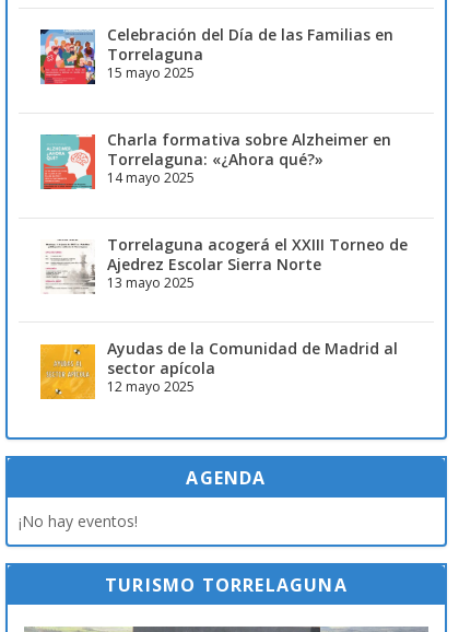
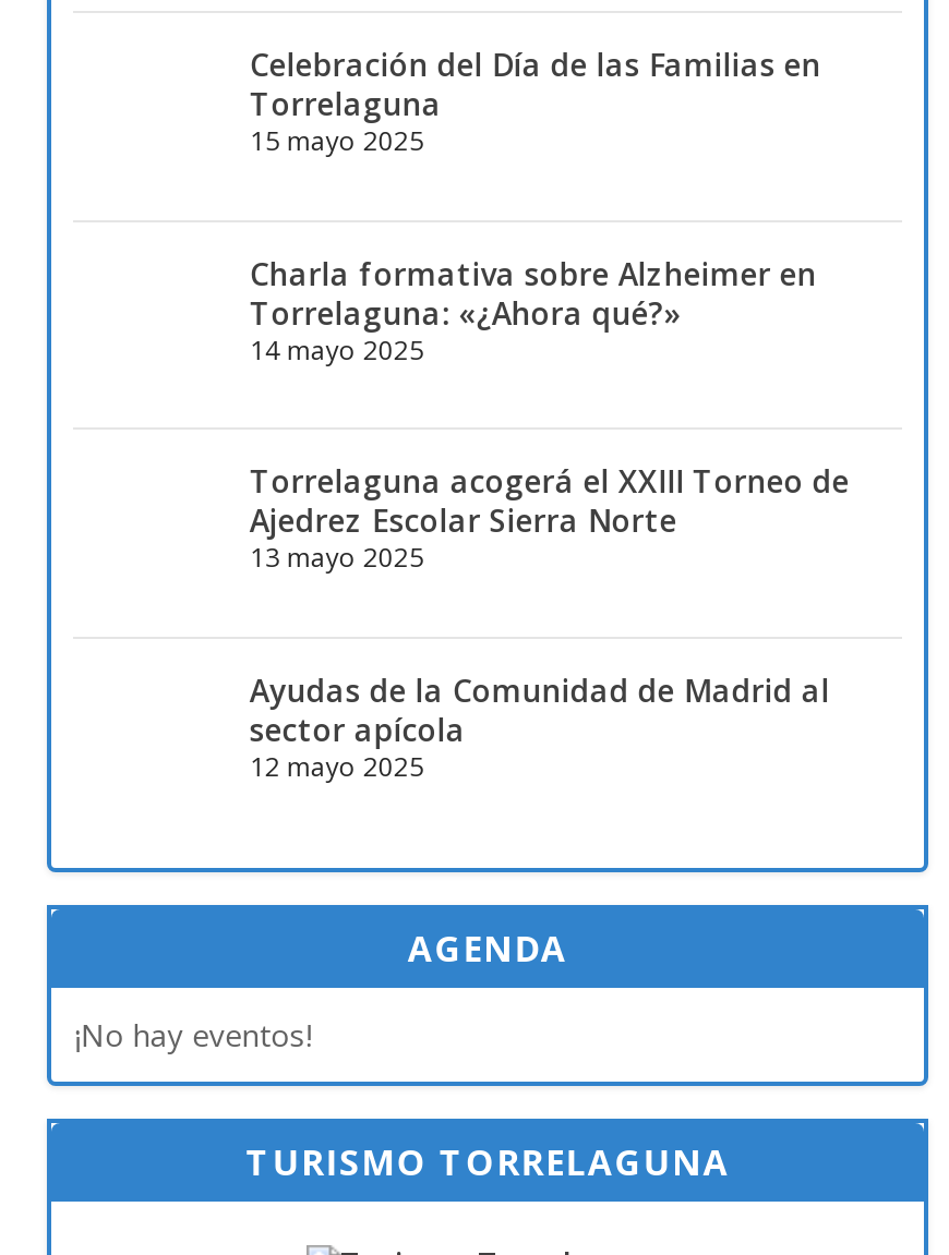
[39,28,96,85] [image] -> none
[39,133,96,190] [image] -> none
[45,238,96,295] [image] -> none
[39,343,96,400] [image] -> none

